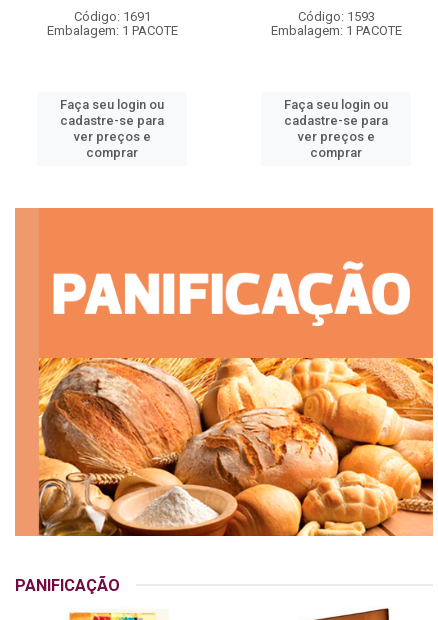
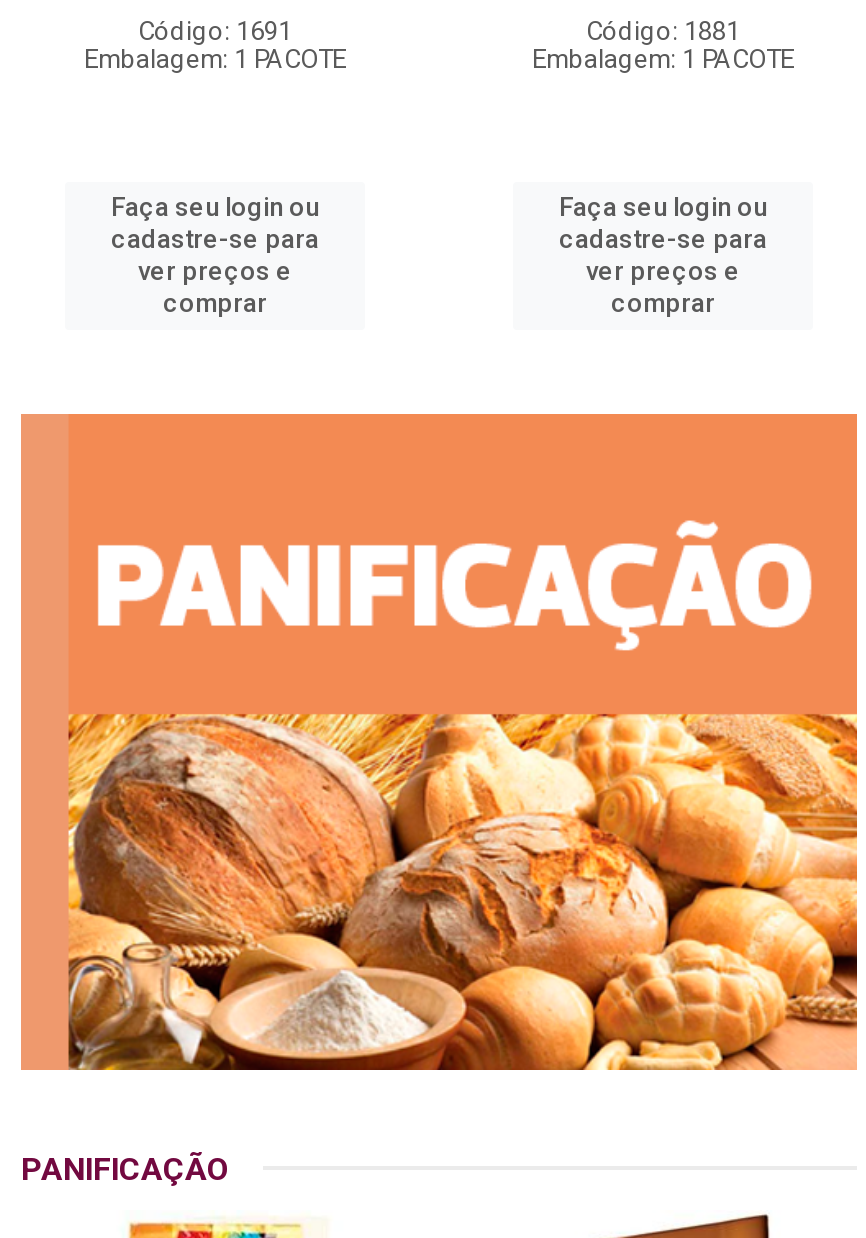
[297,9,374,24] Código: 1593 -> [586,16,740,46] Código: 1881

